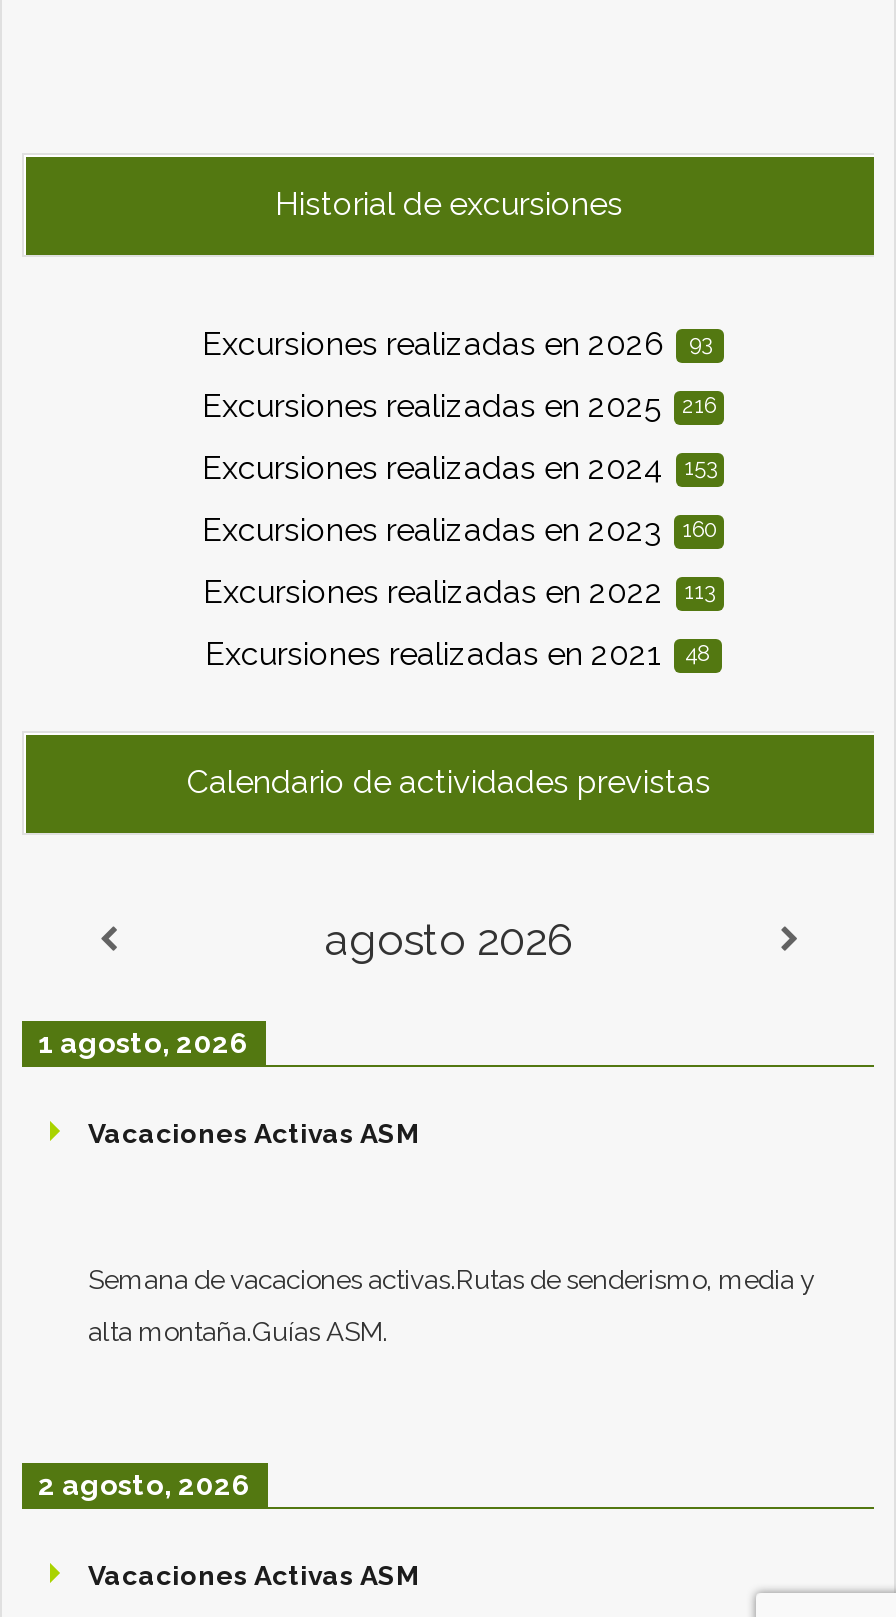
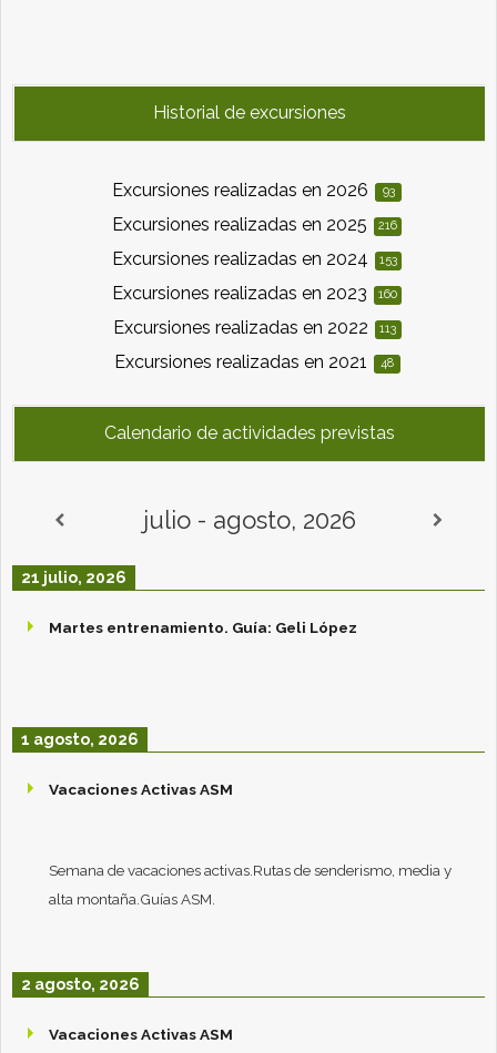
[325,913,573,965] agosto 2026 -> [21,506,357,637] julio - agosto, 2026 | 21 julio, 2026 | Martes entrenamiento. Guía: Geli López

